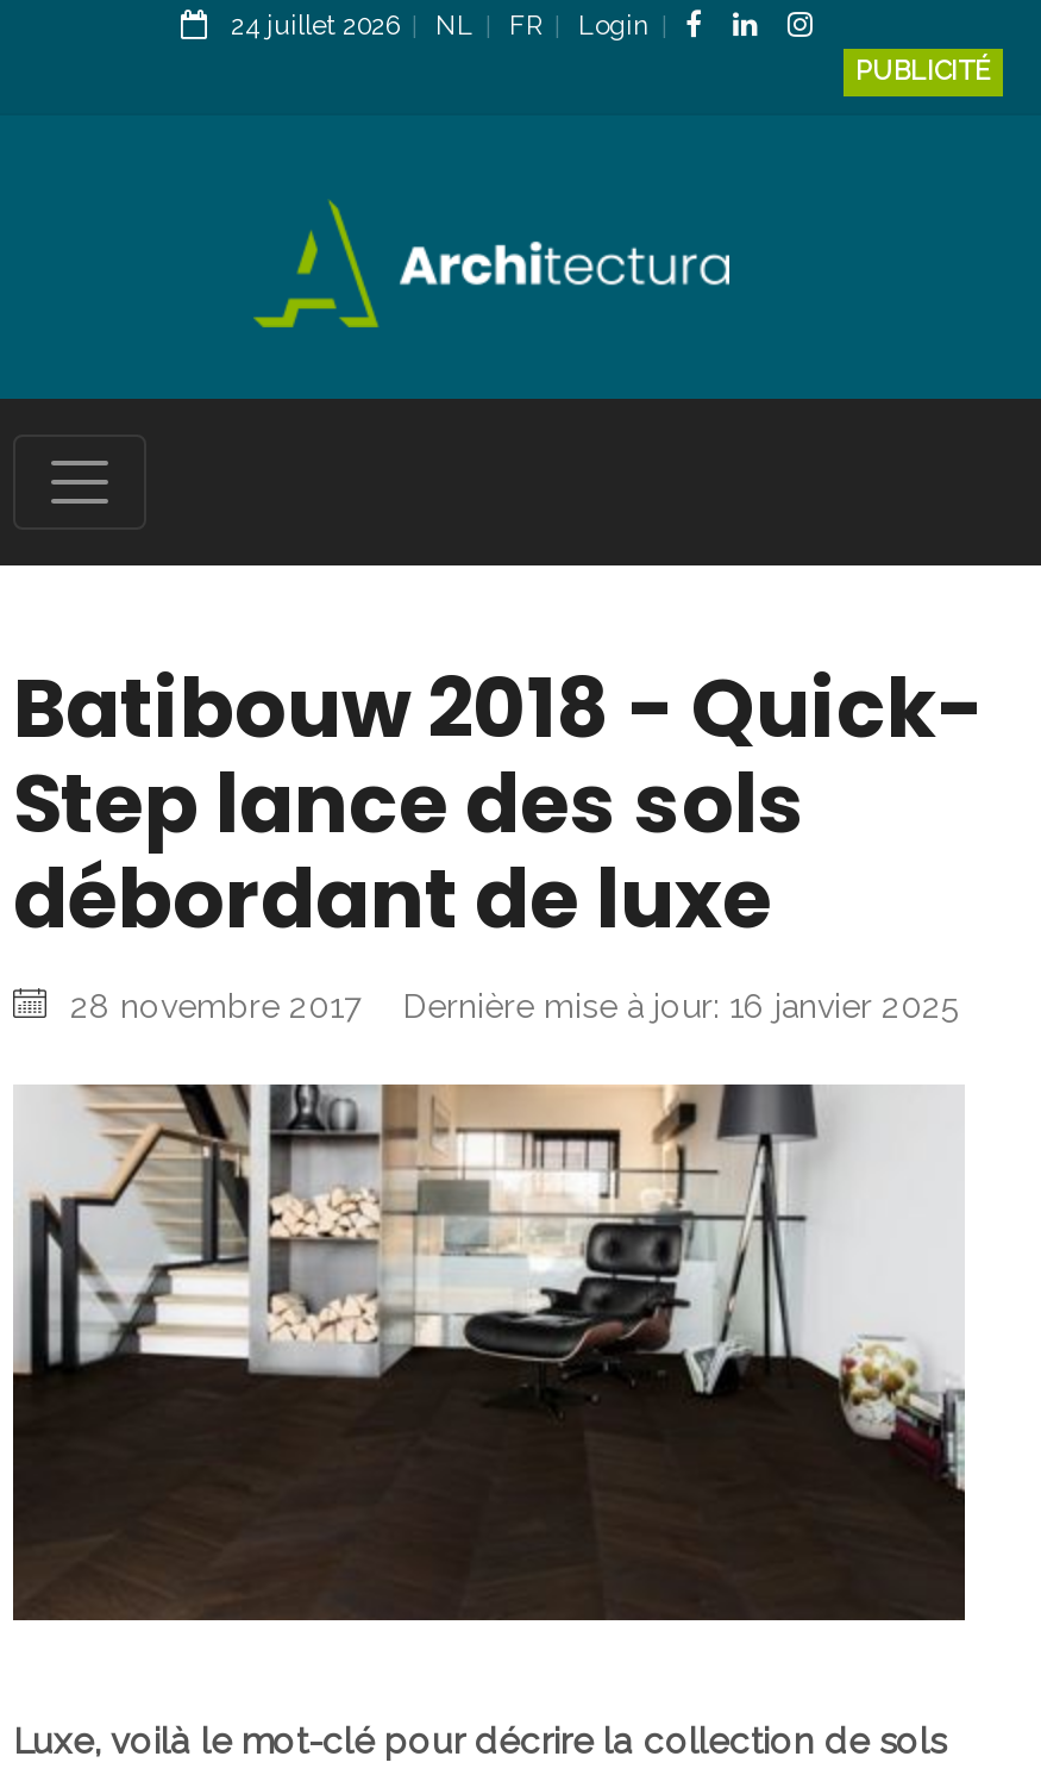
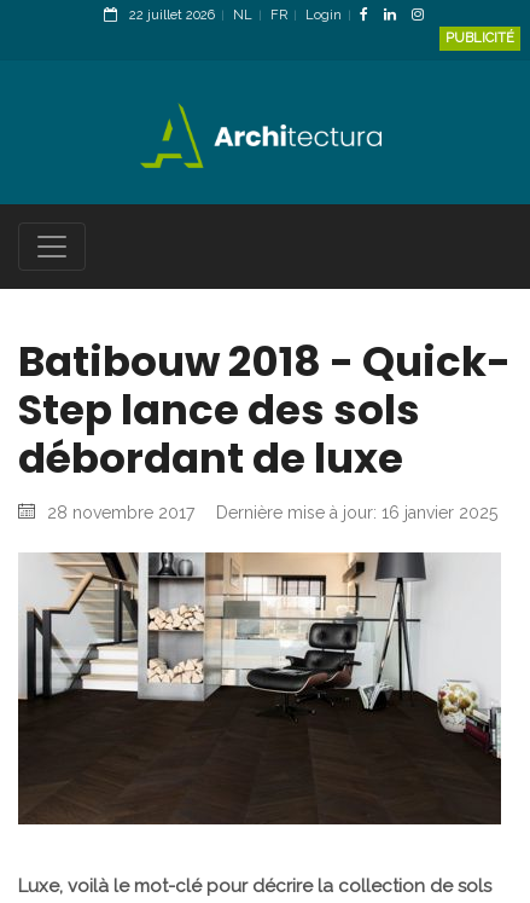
[231,11,650,42] 24 juillet 2026 NL FR Login -> [129,7,341,23] 22 juillet 2026 NL FR Login

